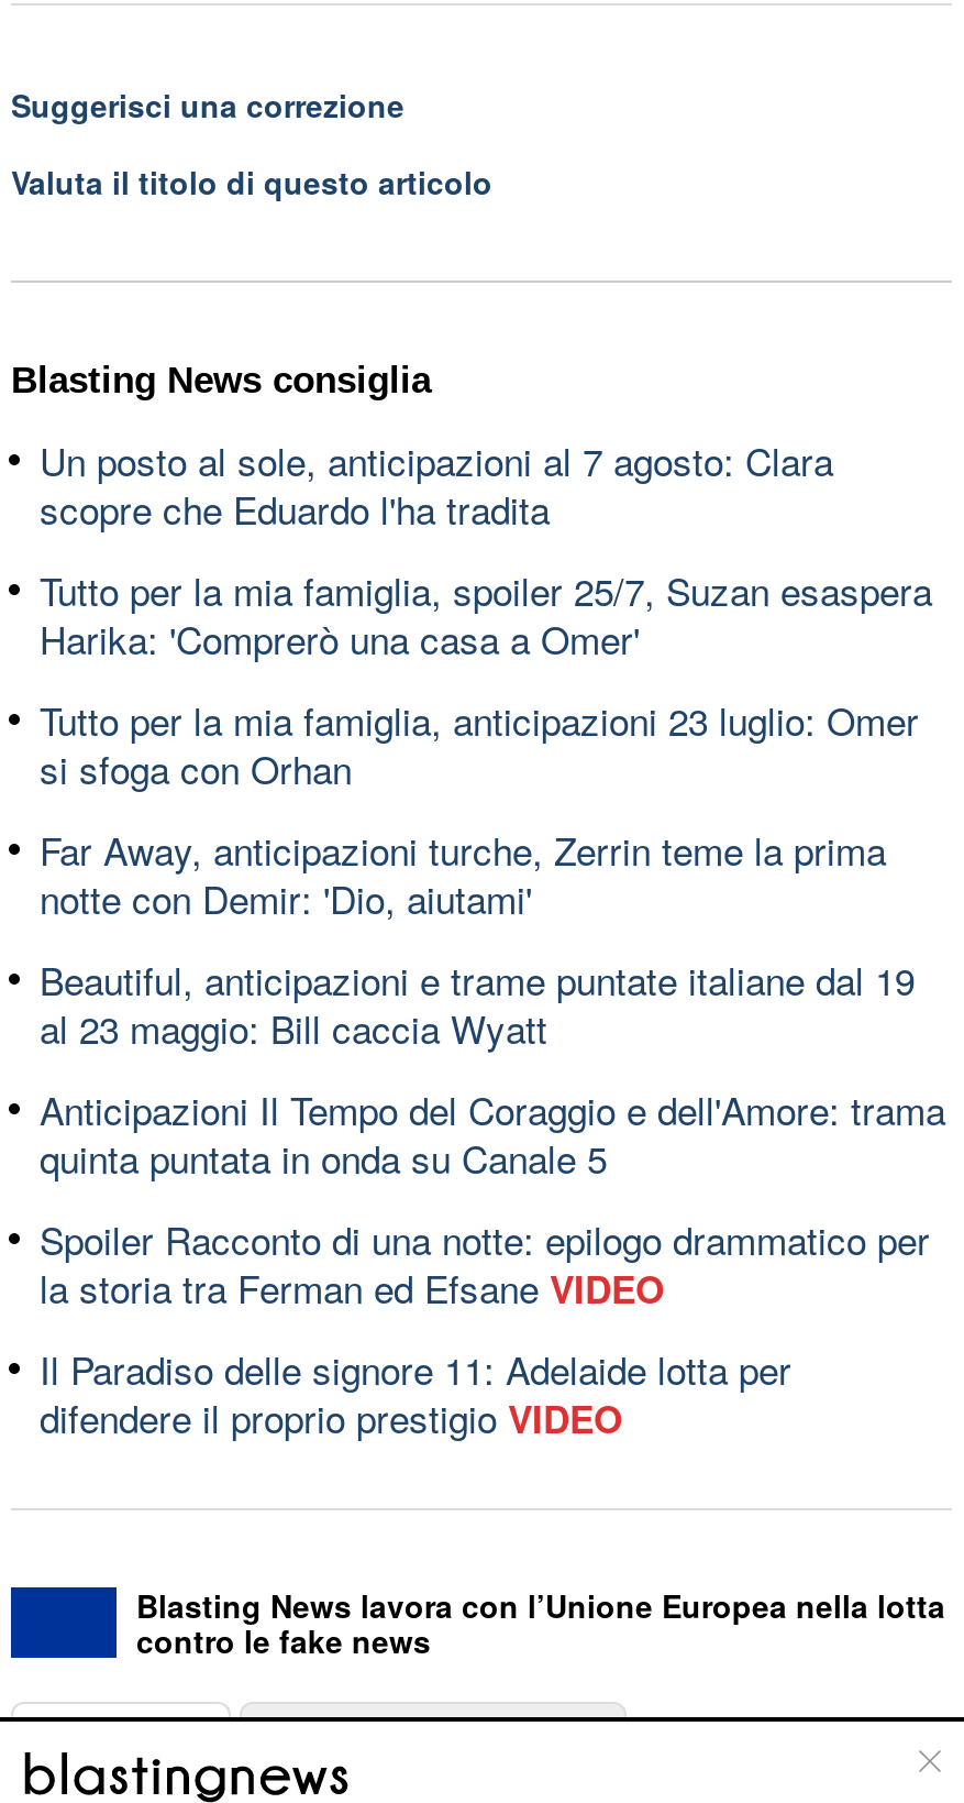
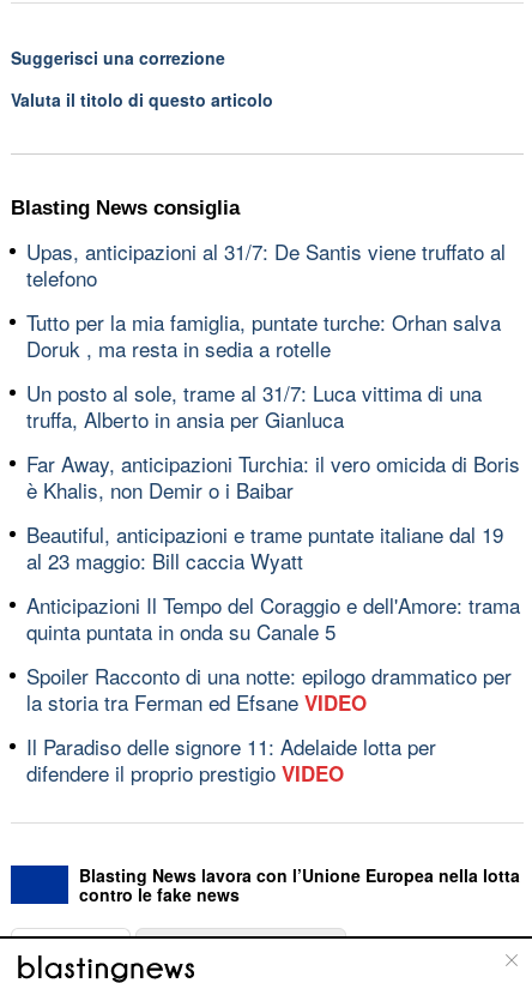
[40,432,833,536] Un posto al sole, anticipazioni al 7 agosto: Clara | scopre che Eduardo l'ha tradita -> [26,236,506,292] Upas, anticipazioni al 31/7: De Santis viene truffato al | telefono
[40,562,932,665] Tutto per la mia famiglia, spoiler 25/7, Suzan esaspera | Harika: 'Comprerò una casa a Omer' -> [26,307,501,363] Tutto per la mia famiglia, puntate turche: Orhan salva | Doruk , ma resta in sedia a rotelle
[40,692,919,795] Tutto per la mia famiglia, anticipazioni 23 luglio: Omer | si sfoga con Orhan -> [26,377,482,434] Un posto al sole, trame al 31/7: Luca vittima di una | truffa, Alberto in ansia per Gianluca
[40,822,886,925] Far Away, anticipazioni turche, Zerrin teme la prima | notte con Demir: 'Dio, aiutami' -> [26,448,520,505] Far Away, anticipazioni Turchia: il vero omicida di Boris | è Khalis, non Demir o i Baibar

